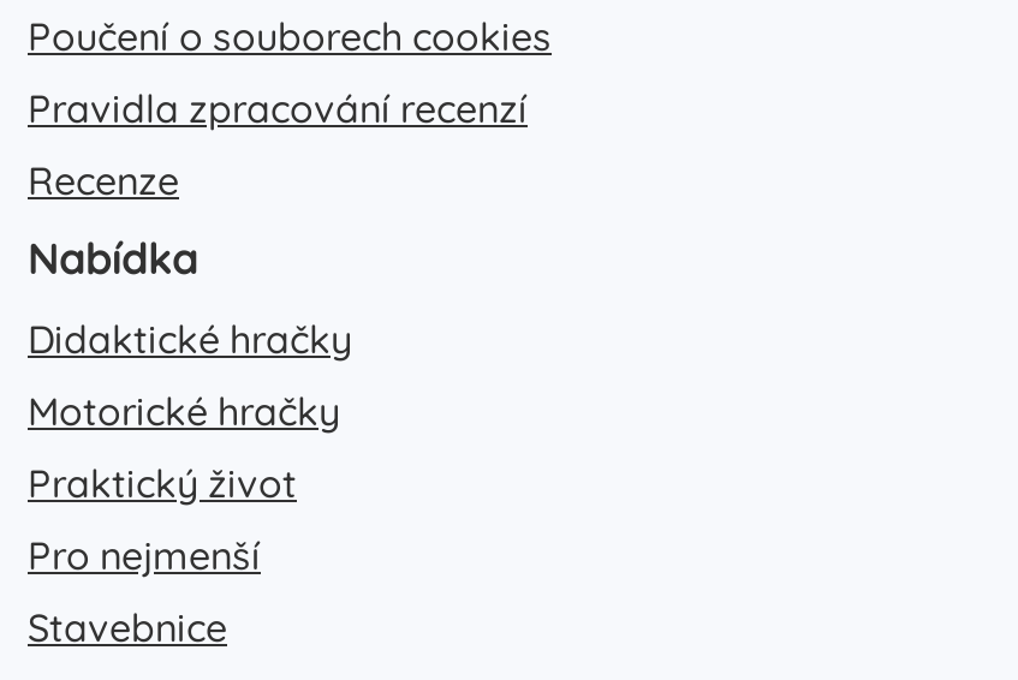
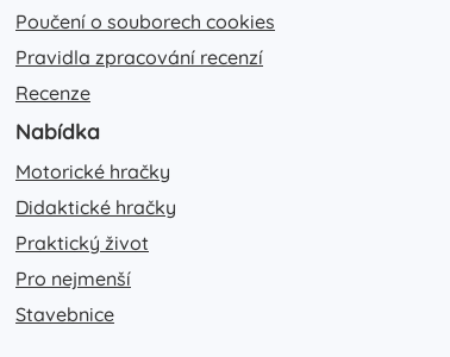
moved [28,314,352,362] -> [15,195,176,218]: Didaktické hračky
moved [28,386,340,434] -> [15,159,170,183]: Motorické hračky

